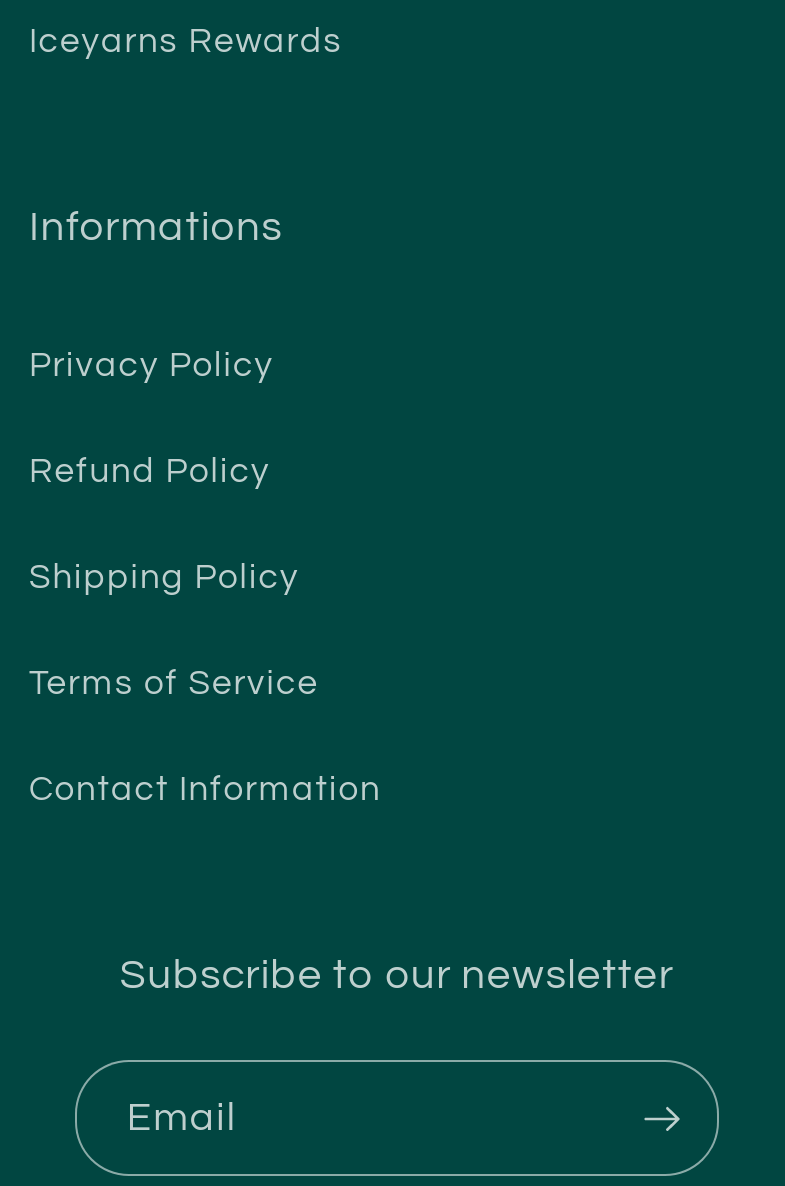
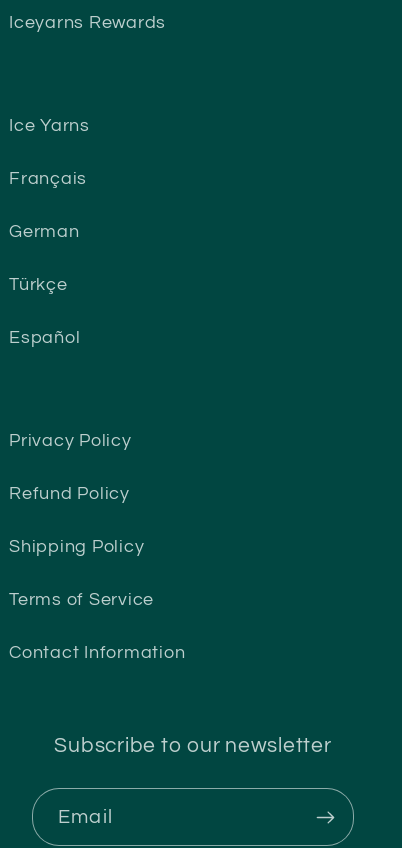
[29,206,283,248] Informations -> [9,117,90,347] Ice Yarns | Français | German | Türkçe | Español

